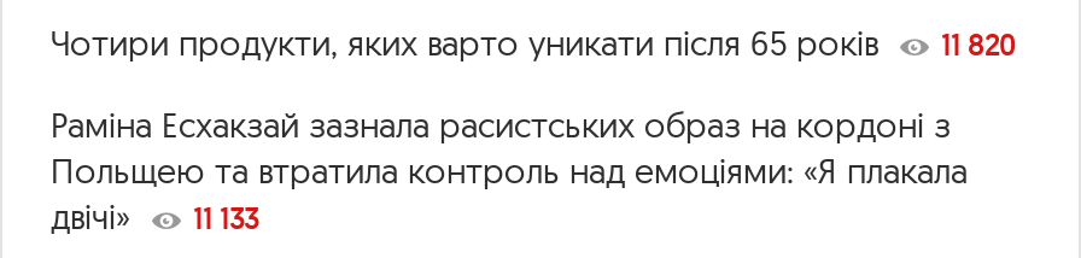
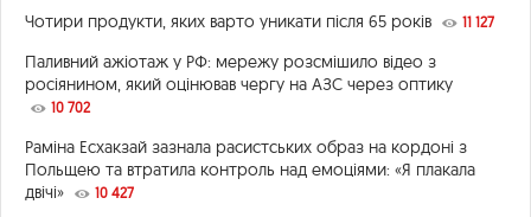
[941,27,1016,63] 11 820 -> [25,13,494,116] 11 127 | Паливний ажіотаж у РФ: мережу розсмішило відео з | росіянином, який оцінював чергу на АЗС через оптику | 10 702
[51,196,258,239] двічі» 11 133 -> [25,182,134,203] двічі» 10 427

